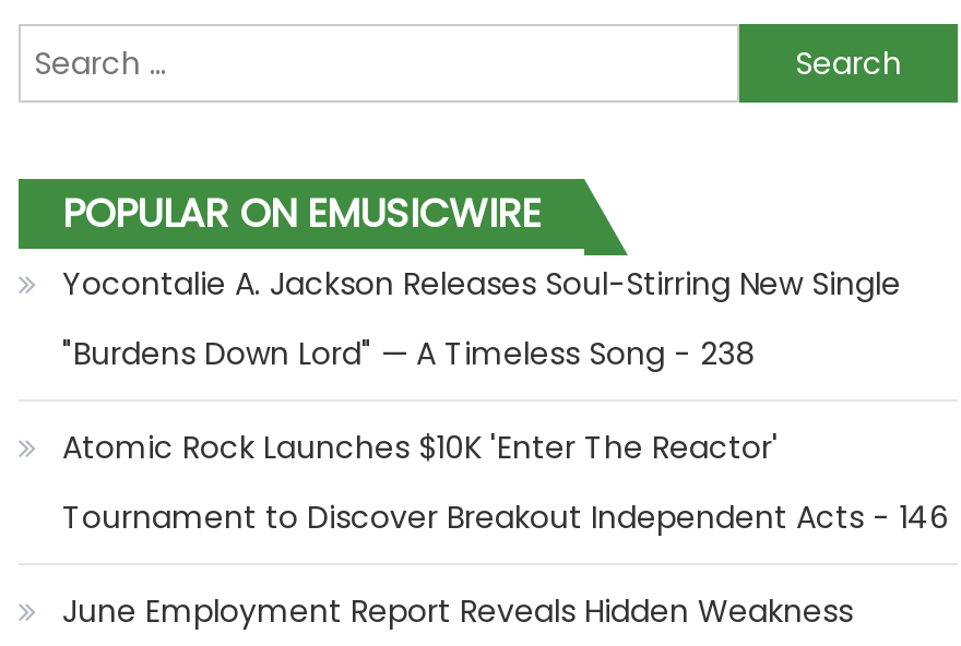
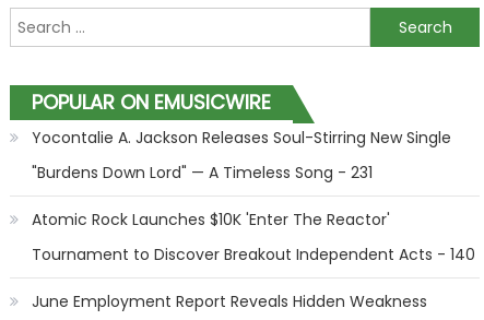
[62,332,755,375] "Burdens Down Lord" — A Timeless Song - 238 -> [32,162,373,183] "Burdens Down Lord" — A Timeless Song - 231
[62,495,949,539] Tournament to Discover Breakout Independent Acts - 146 -> [32,244,475,265] Tournament to Discover Breakout Independent Acts - 140

